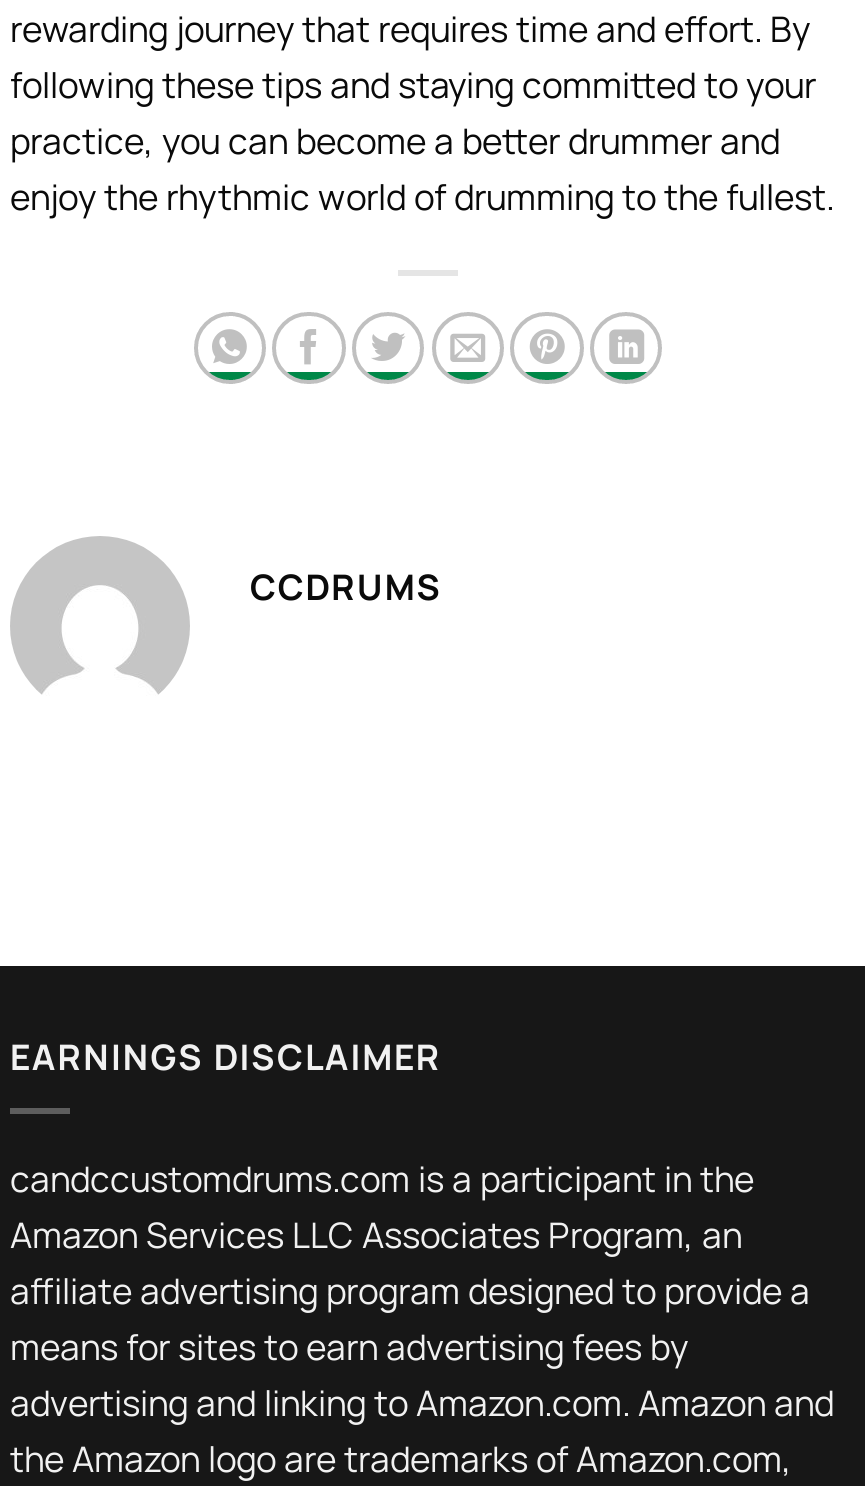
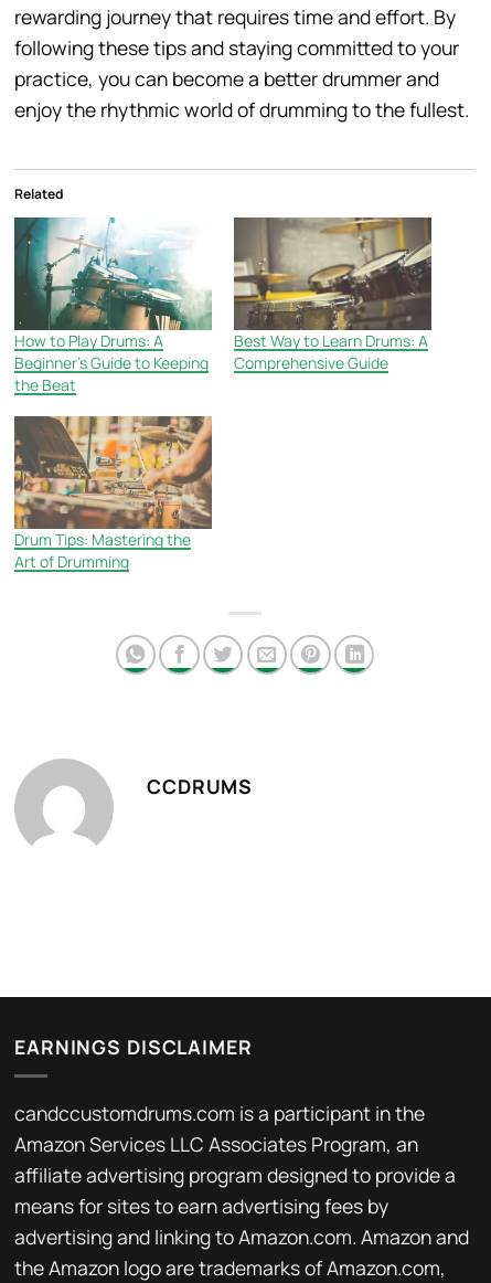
none -> [13,216,213,396] [image] | How to Play Drums: A | Beginner’s Guide to Keeping | the Beat
none -> [13,415,213,572] [image] | Drum Tips: Mastering the | Art of Drumming
none -> [14,185,63,203] Related
none -> [233,216,433,374] [image] | Best Way to Learn Drums: A | Comprehensive Guide

